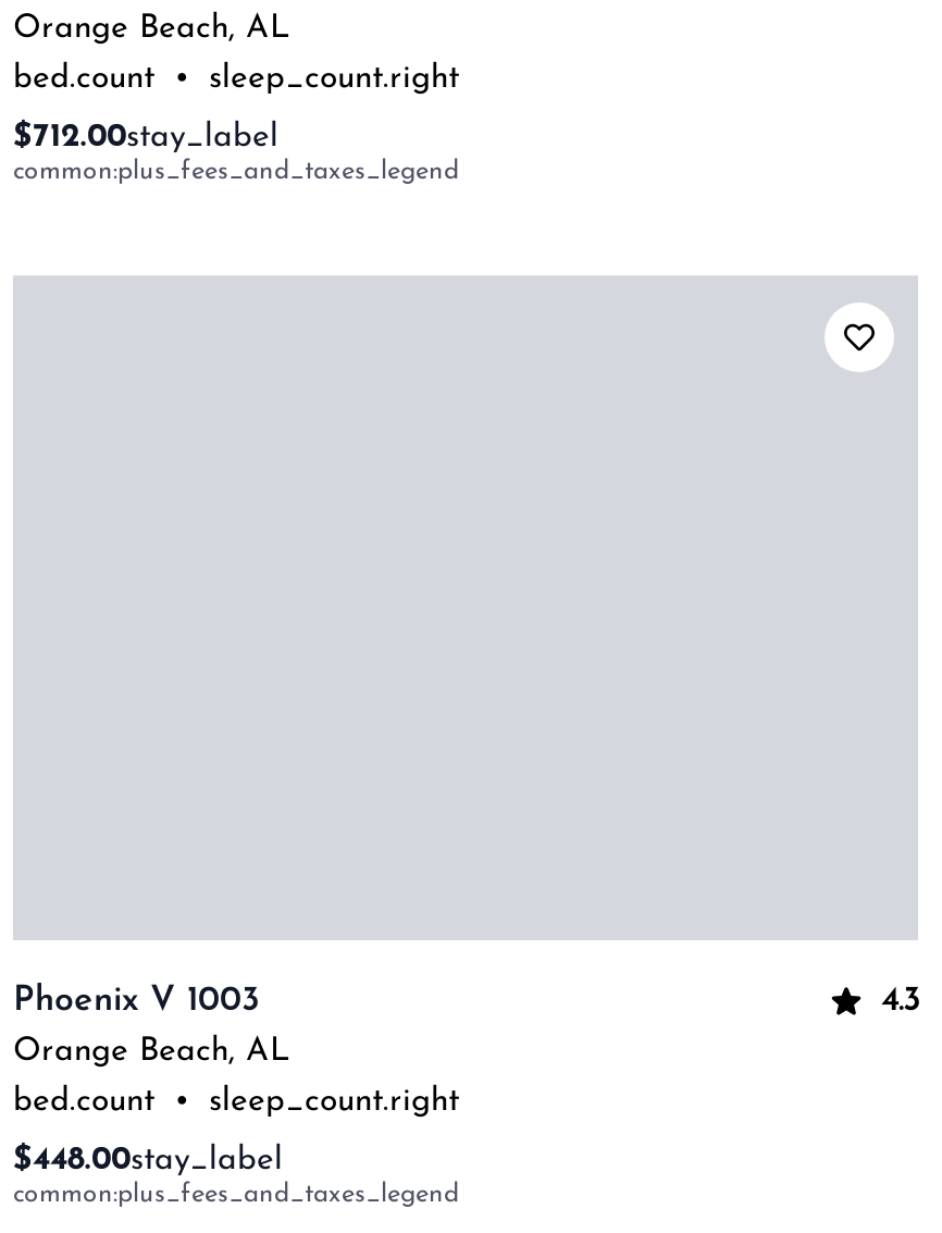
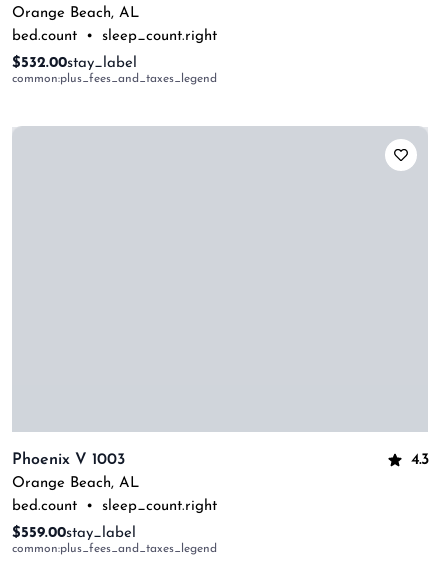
[13,122,278,155] $712.00stay_label -> [12,56,137,71] $532.00stay_label
[13,1145,283,1177] $448.00stay_label -> [12,526,136,541] $559.00stay_label

